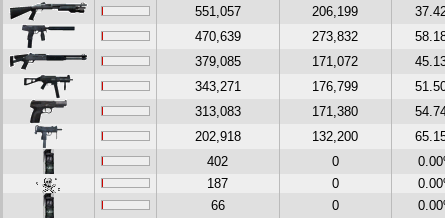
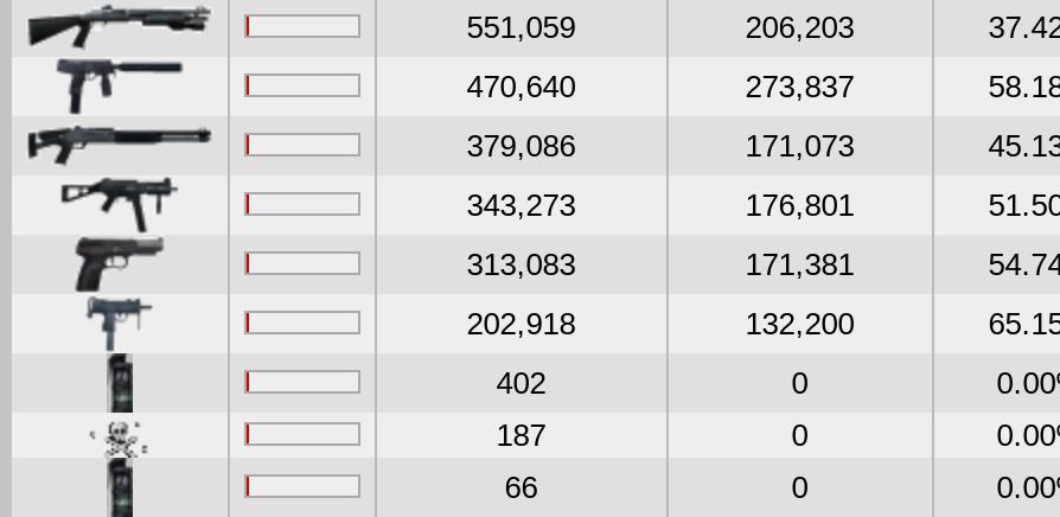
[195,4,241,19] 551,057 -> [467,10,576,45] 551,059
[312,4,358,19] 206,199 -> [745,10,854,45] 206,203
[195,29,241,44] 470,639 -> [467,69,576,105] 470,640
[312,29,358,44] 273,832 -> [745,69,854,105] 273,837
[195,54,241,69] 379,085 -> [467,128,576,164] 379,086
[312,54,358,69] 171,072 -> [745,128,854,164] 171,073
[195,79,241,94] 343,271 -> [467,188,576,223] 343,273
[312,79,358,94] 176,799 -> [745,188,854,223] 176,801
[312,104,358,119] 171,380 -> [745,247,854,282] 171,381

